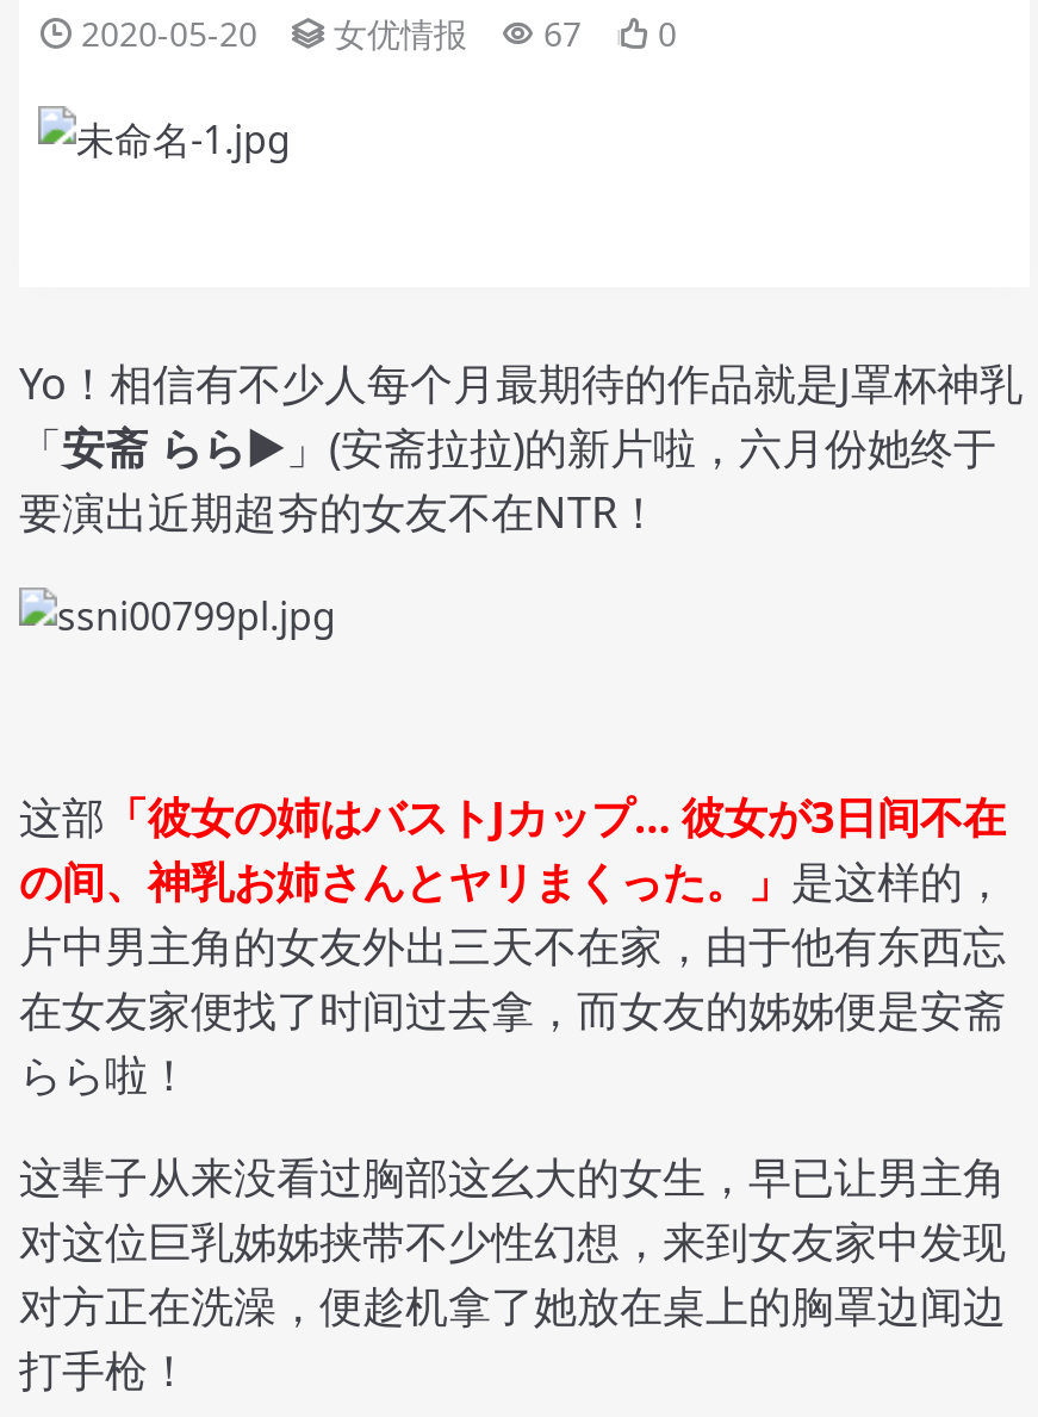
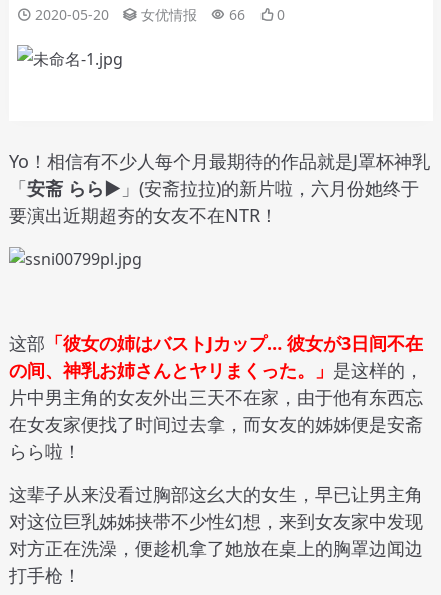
[81,11,677,56] 2020-05-20 女优情报 67 0 -> [35,5,285,24] 2020-05-20 女优情报 66 0

